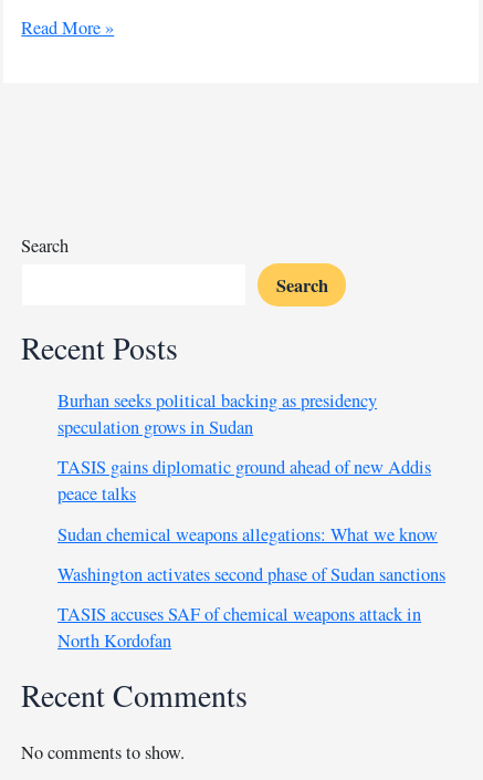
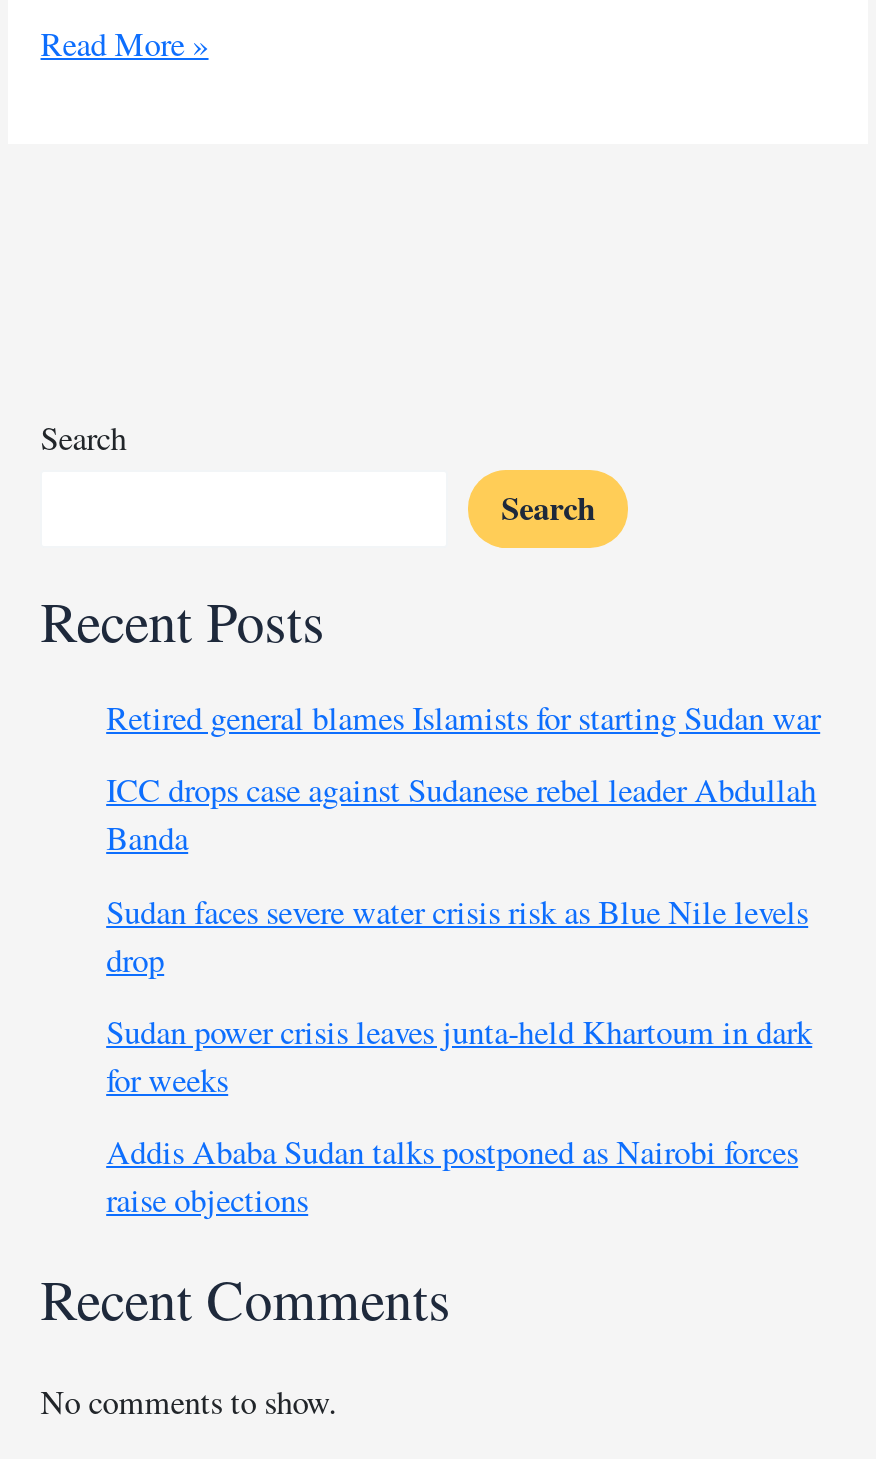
[58,388,377,439] Burhan seeks political backing as presidency | speculation grows in Sudan -> [106,696,820,740] Retired general blames Islamists for starting Sudan war
[58,455,431,506] TASIS gains diplomatic ground ahead of new Addis | peace talks -> [106,769,816,861] ICC drops case against Sudanese rebel leader Abdullah | Banda
[58,522,438,546] Sudan chemical weapons allegations: What we know -> [106,889,808,981] Sudan faces severe water crisis risk as Blue Nile levels | drop
[58,562,446,586] Washington activates second phase of Sudan sanctions -> [106,1010,812,1102] Sudan power crisis leaves junta-held Khartoum in dark | for weeks
[58,602,421,653] TASIS accuses SAF of chemical weapons attack in | North Kordofan -> [106,1131,798,1223] Addis Ababa Sudan talks postponed as Nairobi forces | raise objections

